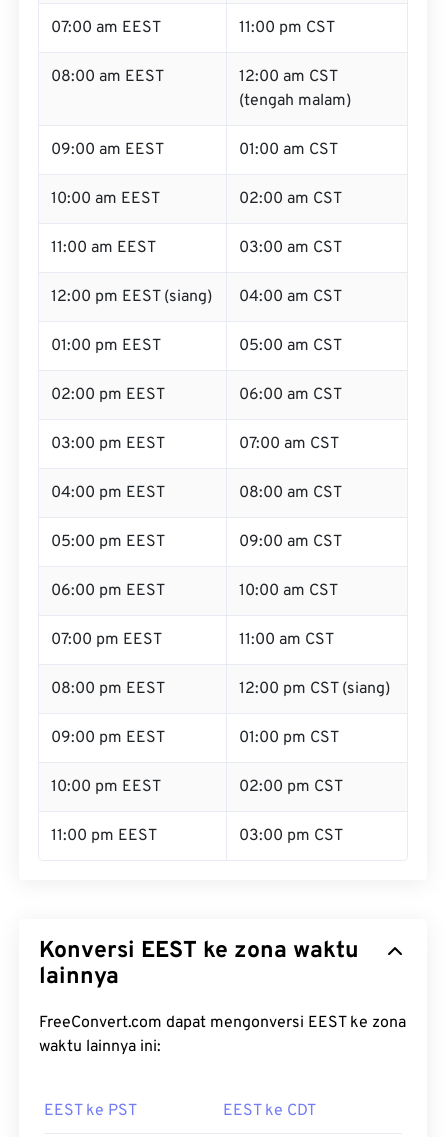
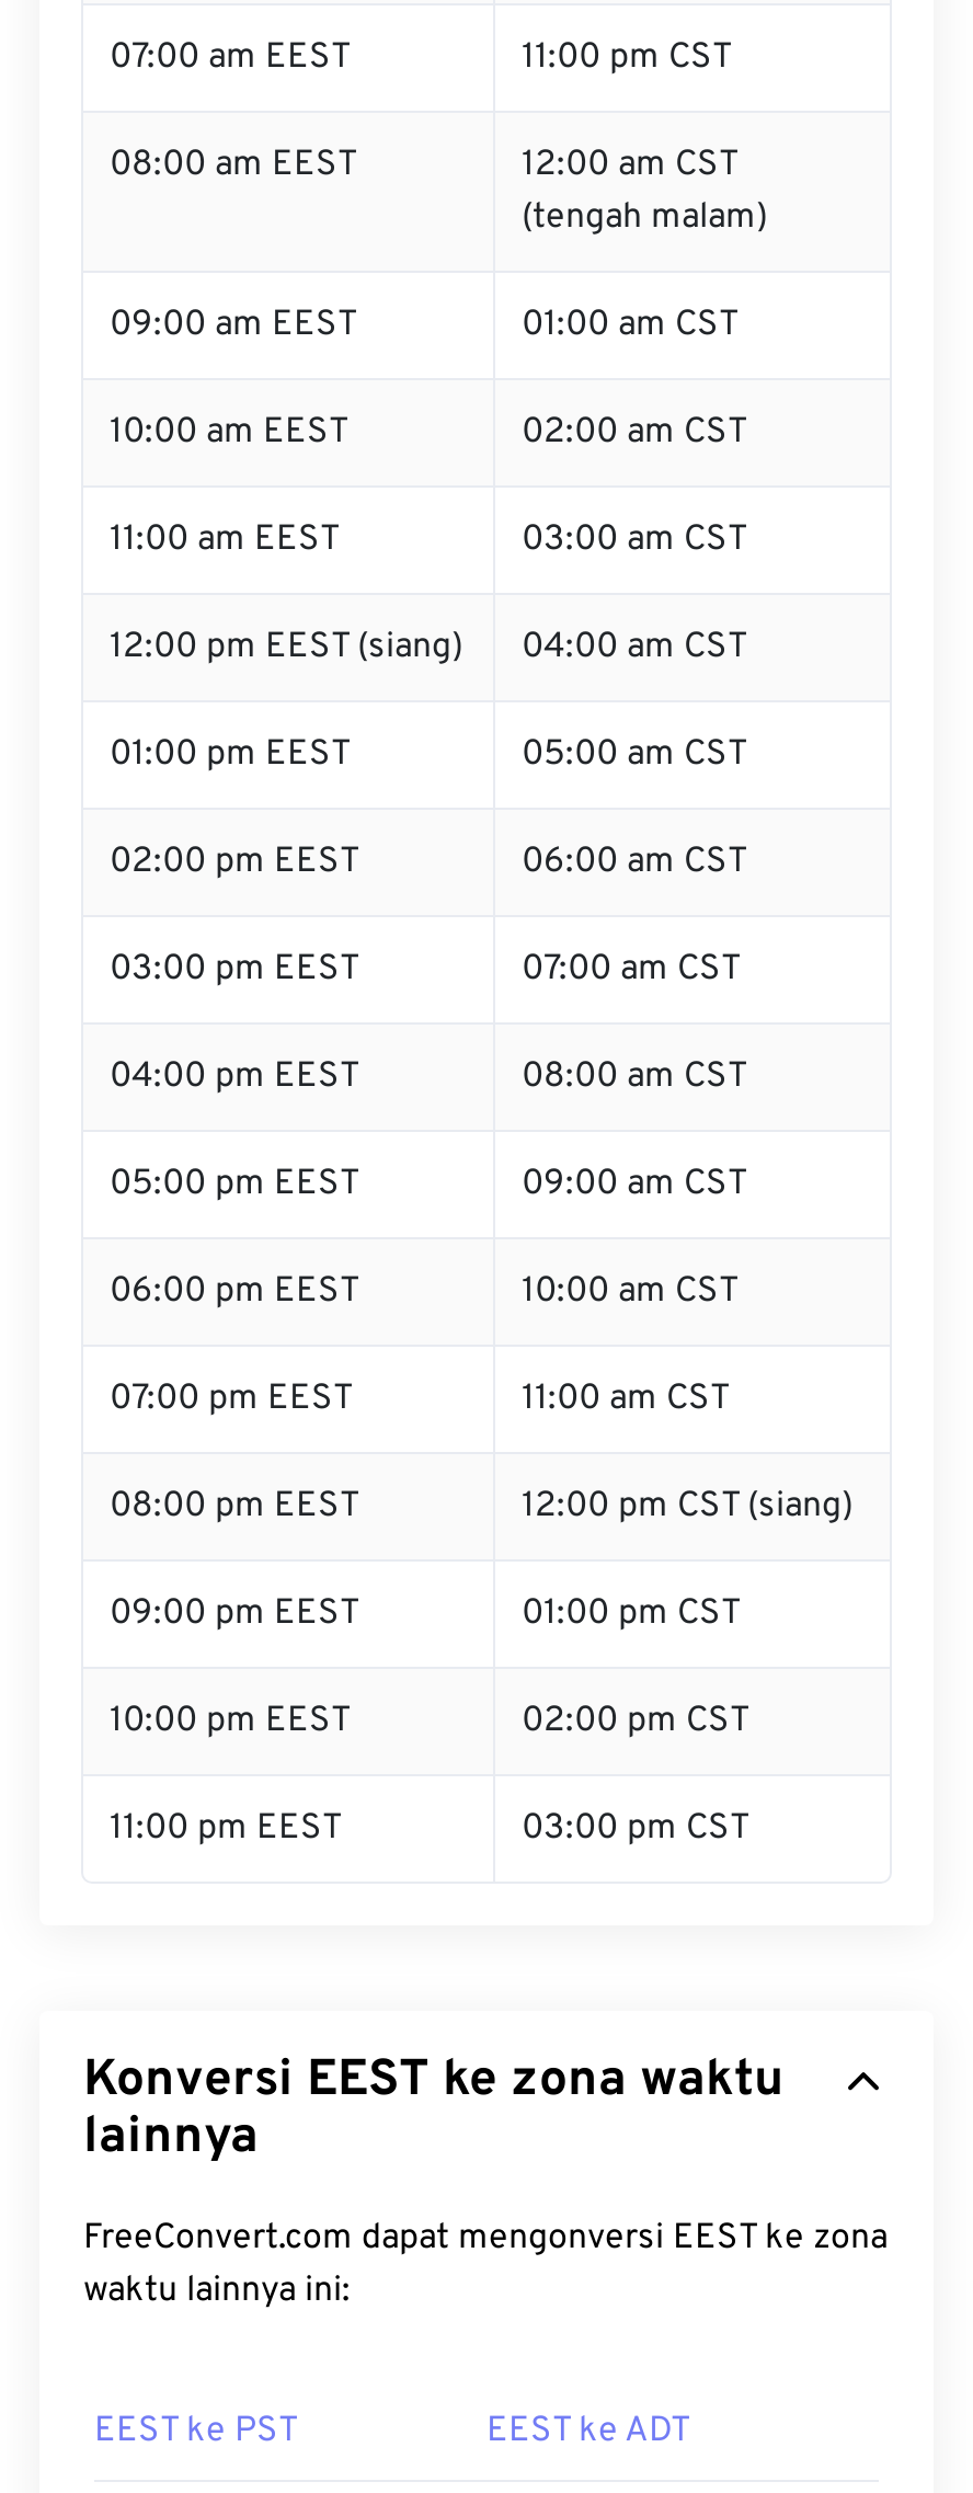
[223,1101,316,1121] EEST ke CDT -> [486,2410,690,2454] EEST ke ADT

